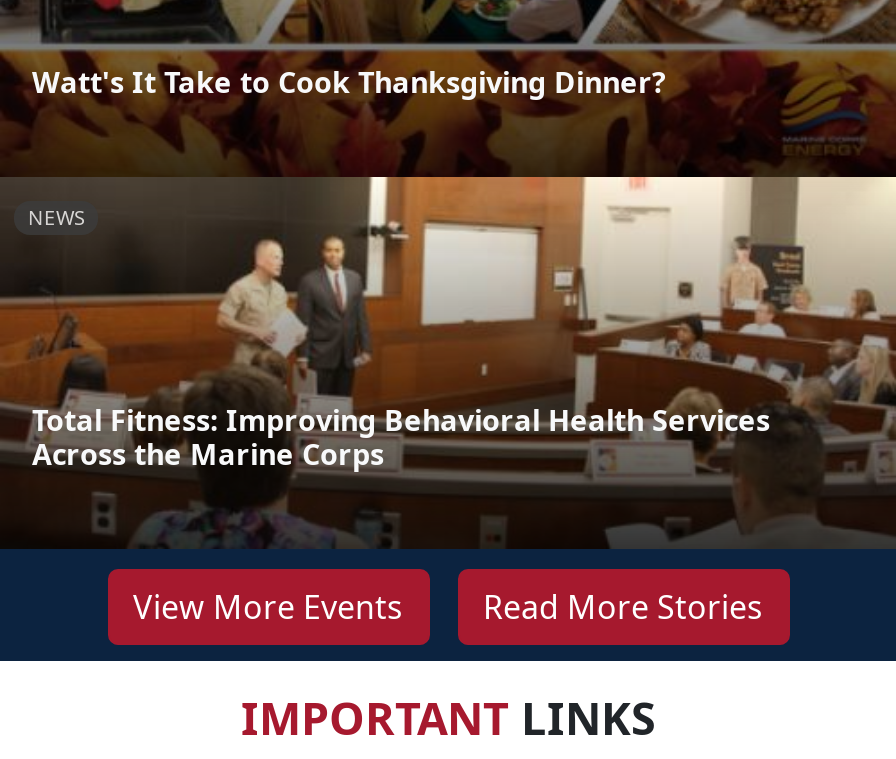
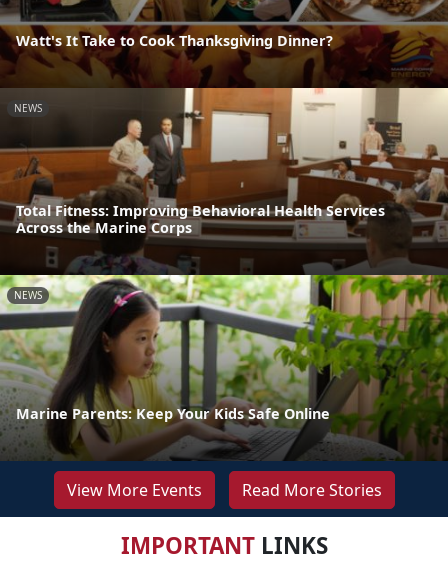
none -> [3,274,445,461] [image] | NEWS
none -> [16,404,330,423] Marine Parents: Keep Your Kids Safe Online

